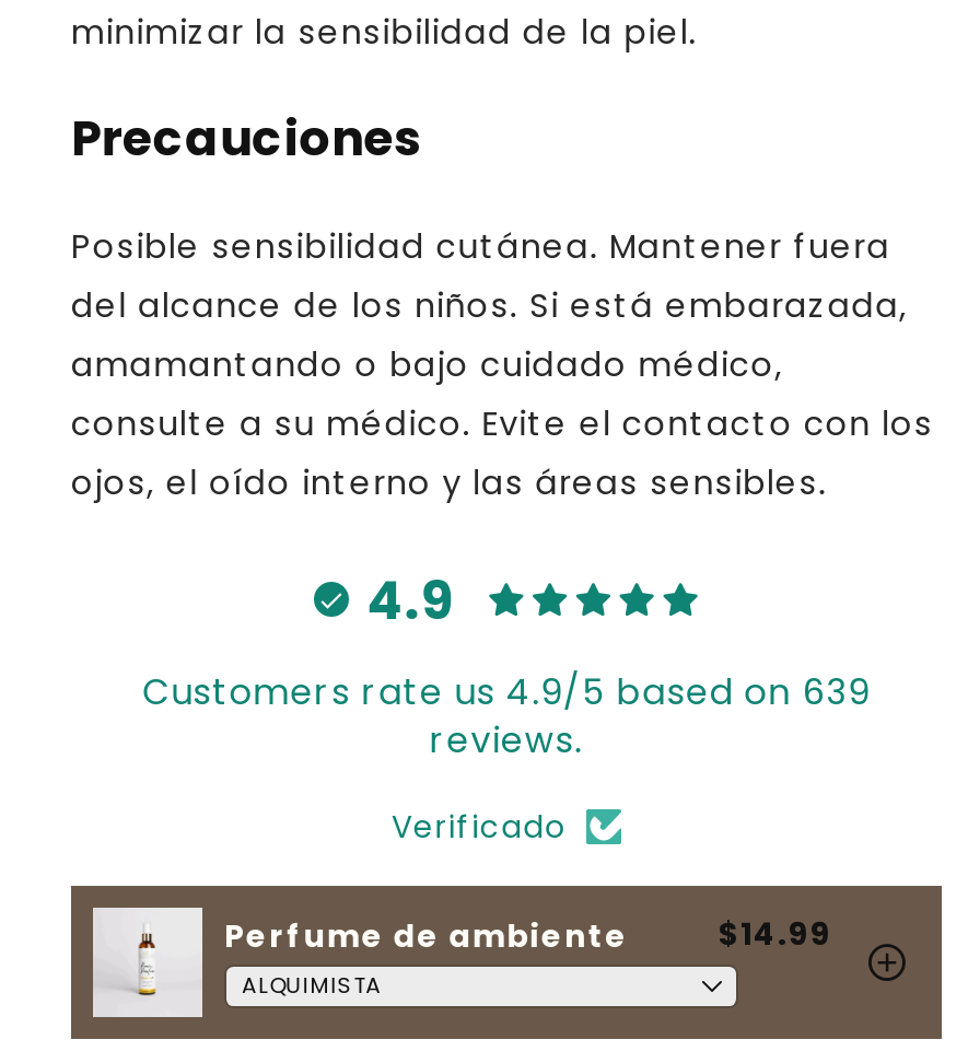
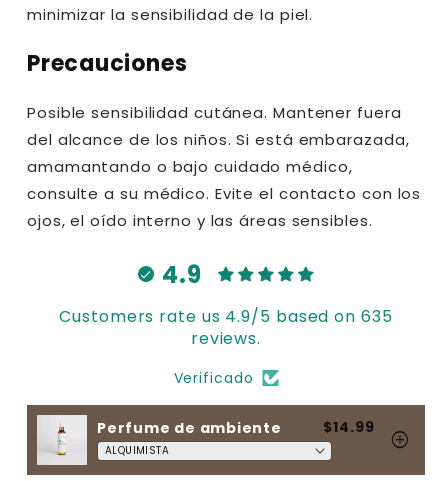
[143,668,870,719] Customers rate us 4.9/5 based on 639 -> [59,305,393,328] Customers rate us 4.9/5 based on 635

